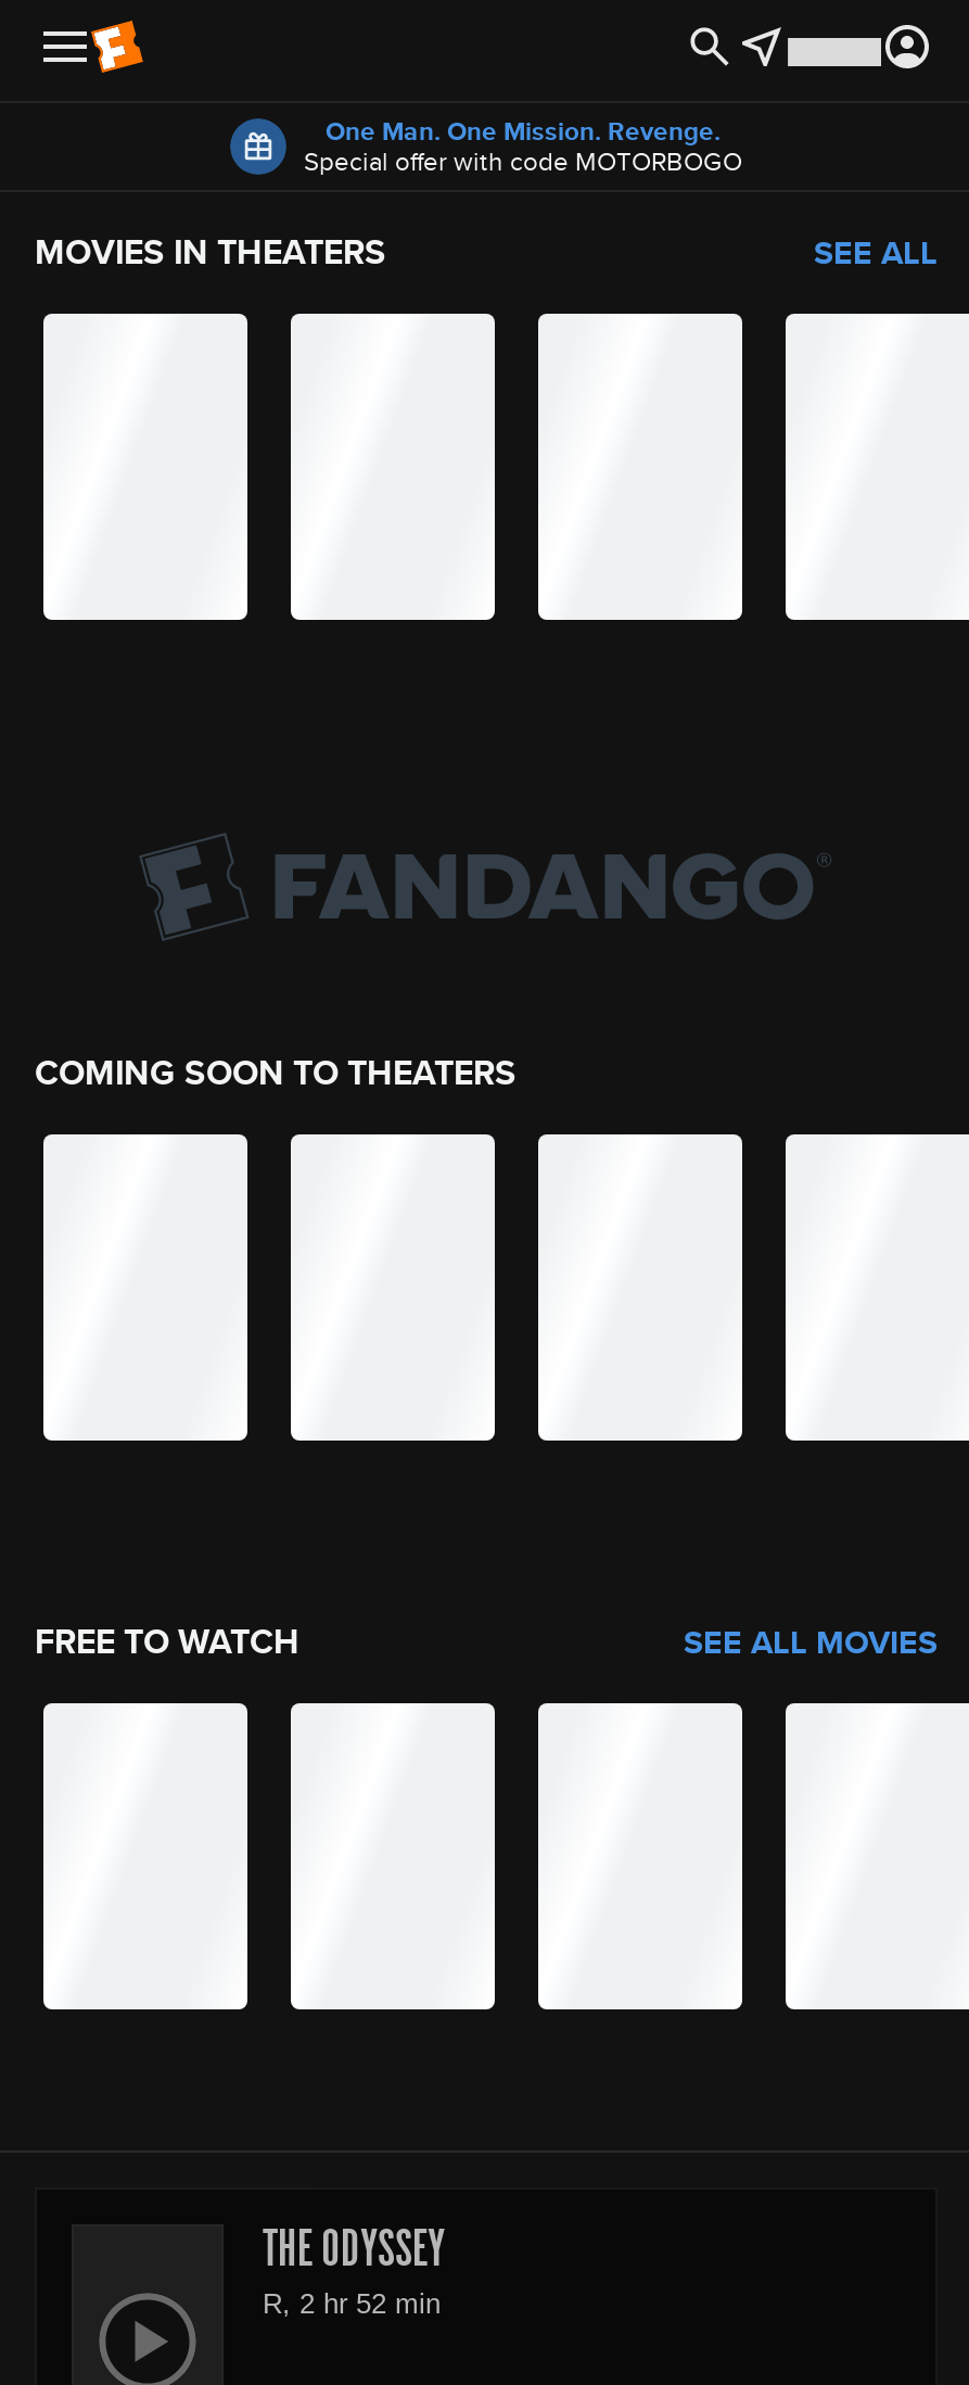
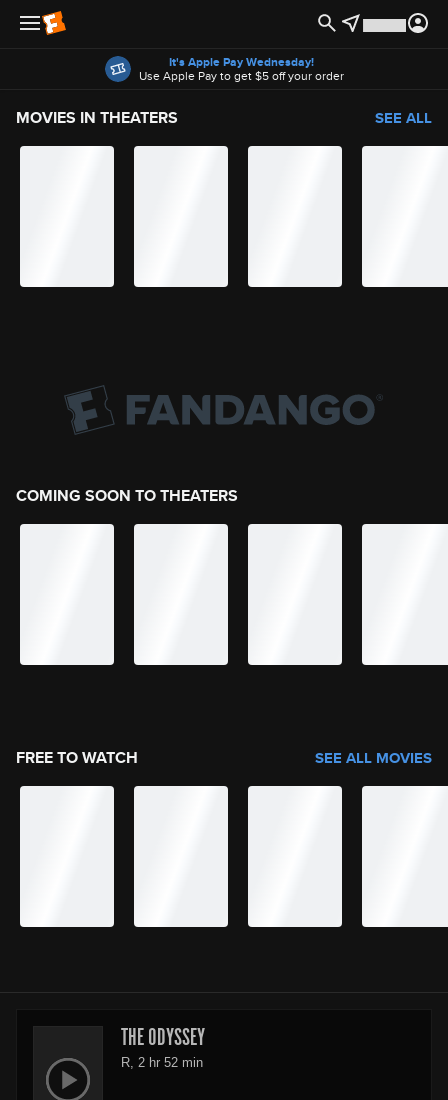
[304,112,742,179] One Man. One Mission. Revenge. | Special offer with code MOTORBOGO -> [138,53,343,84] It's Apple Pay Wednesday! | Use Apple Pay to get $5 off your order

